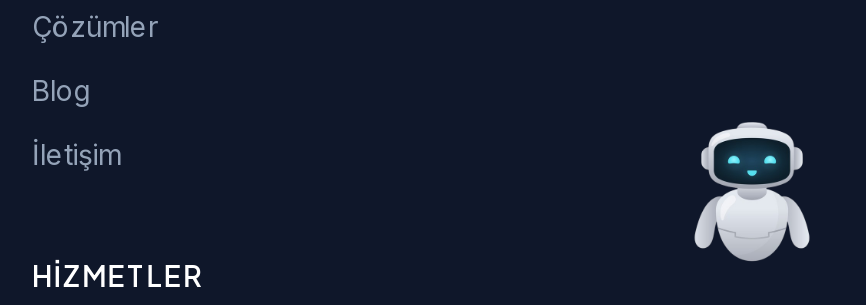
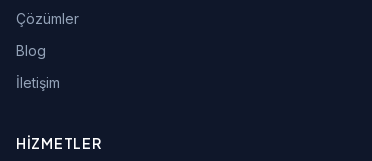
[692,119,812,263] [image] -> none

